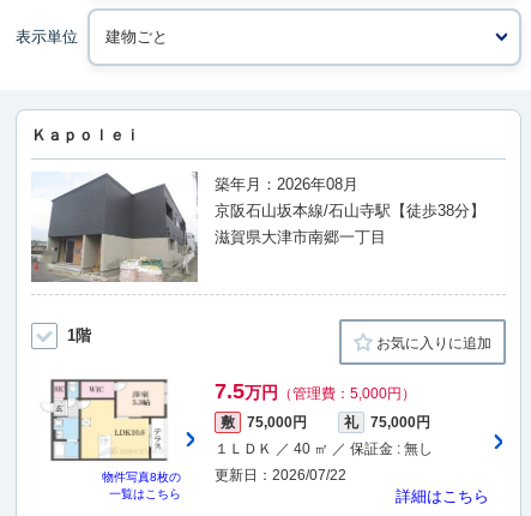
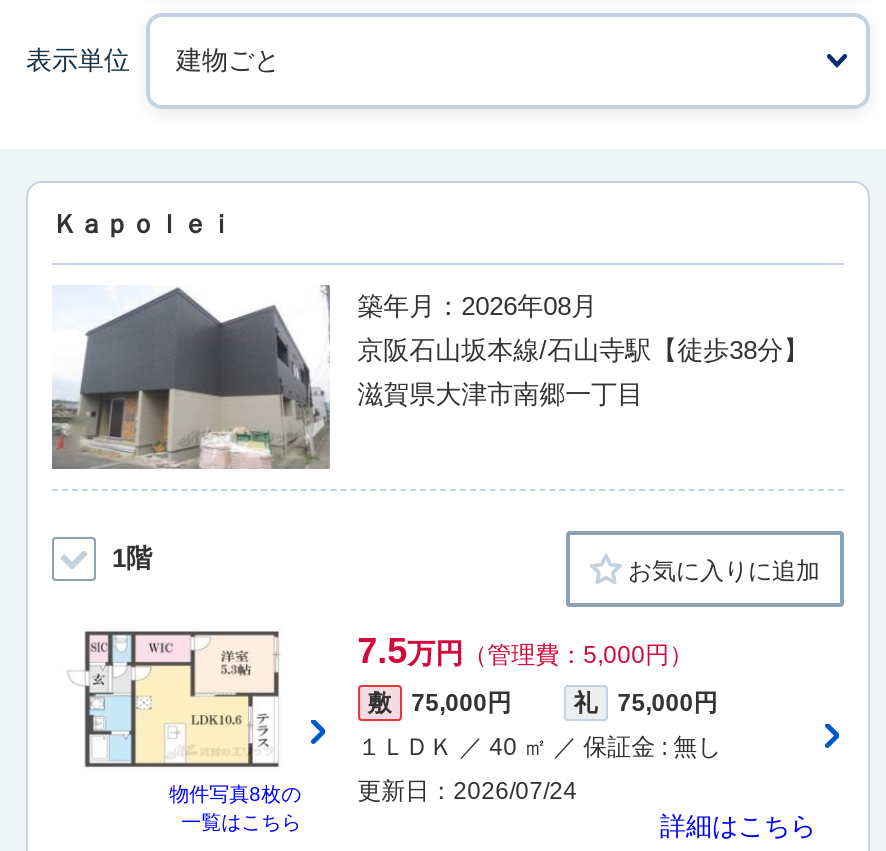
[214,467,346,484] 更新日：2026/07/22 -> [357,777,577,805] 更新日：2026/07/24

